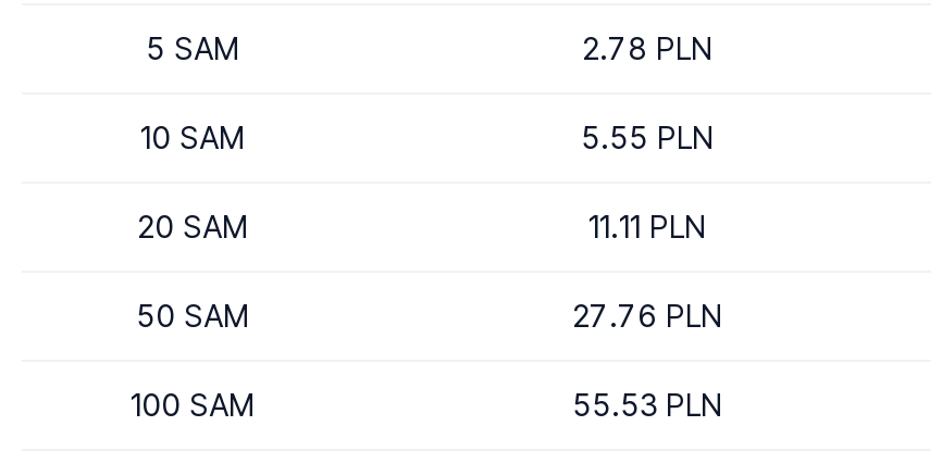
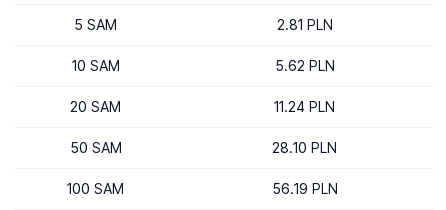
[582,29,712,66] 2.78 PLN -> [276,16,332,33] 2.81 PLN
[581,118,714,155] 5.55 PLN -> [274,57,334,74] 5.62 PLN
[588,208,706,245] 11.11 PLN -> [274,98,335,115] 11.24 PLN
[572,297,722,334] 27.76 PLN -> [272,139,337,156] 28.10 PLN
[572,386,722,423] 55.53 PLN -> [271,180,337,197] 56.19 PLN

